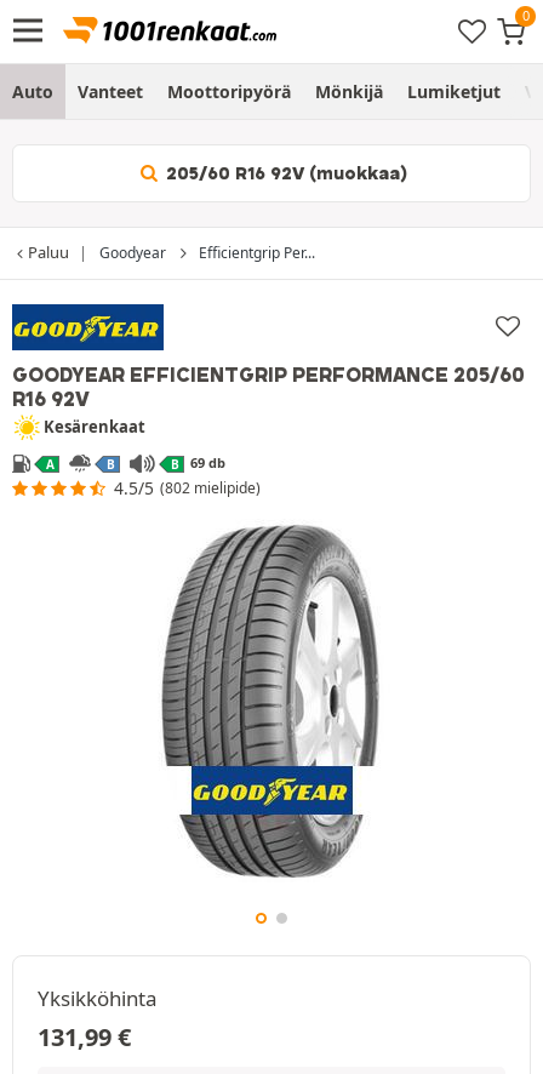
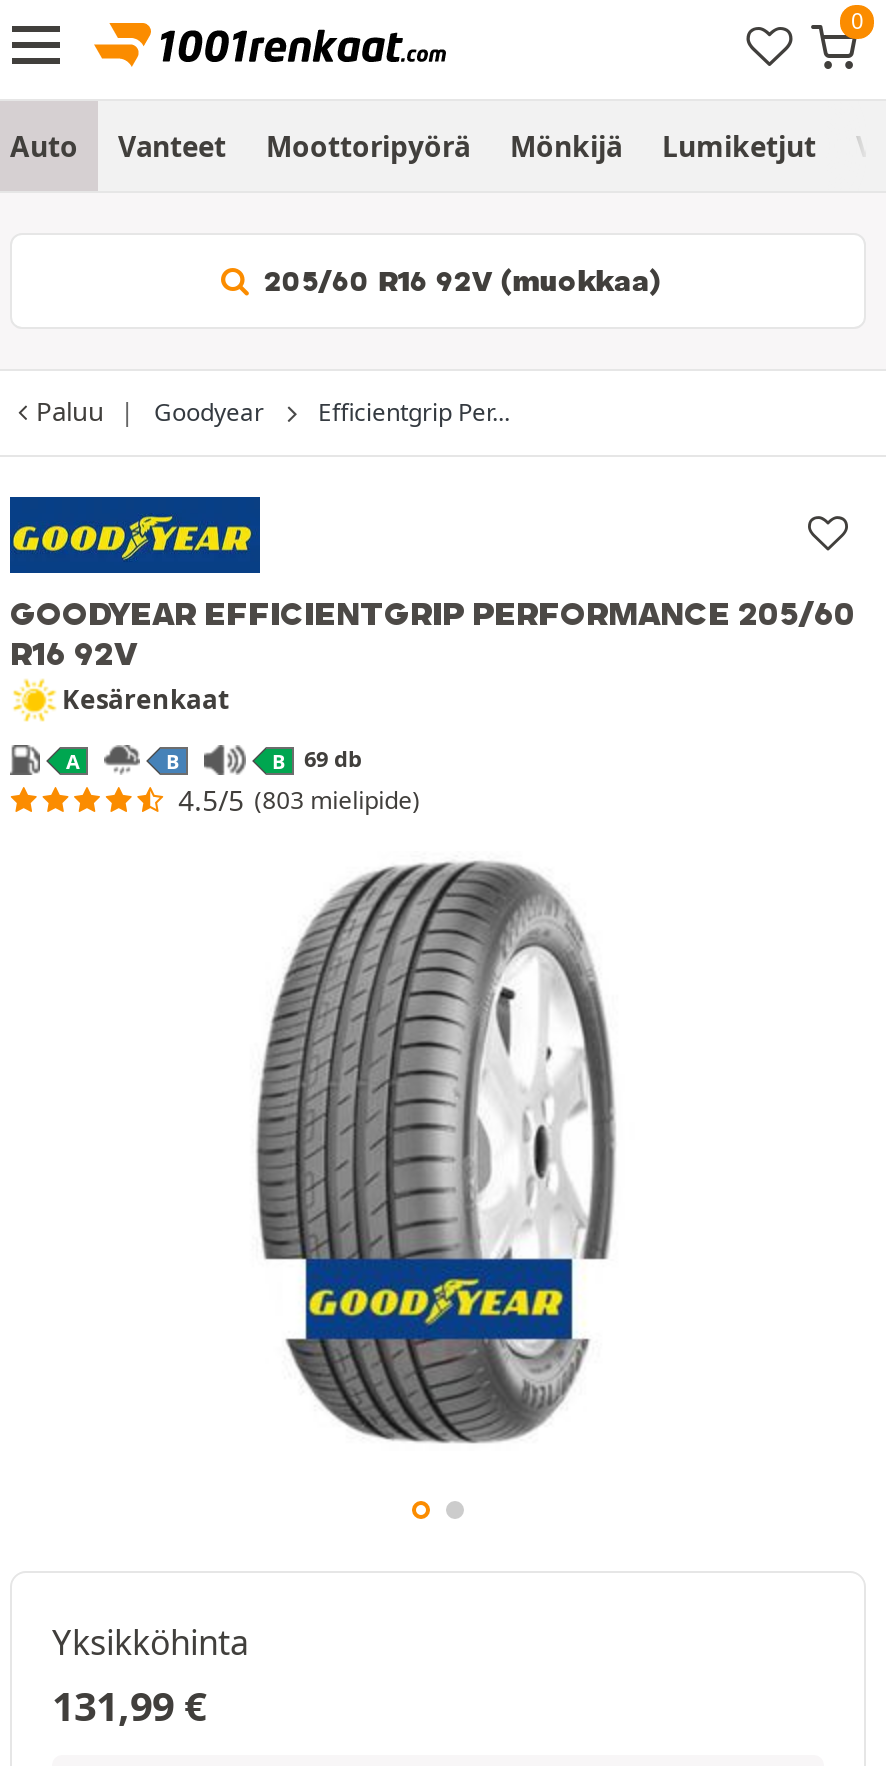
[114,477,261,500] 4.5/5 (802 mielipide) -> [178,782,420,820] 4.5/5 (803 mielipide)

